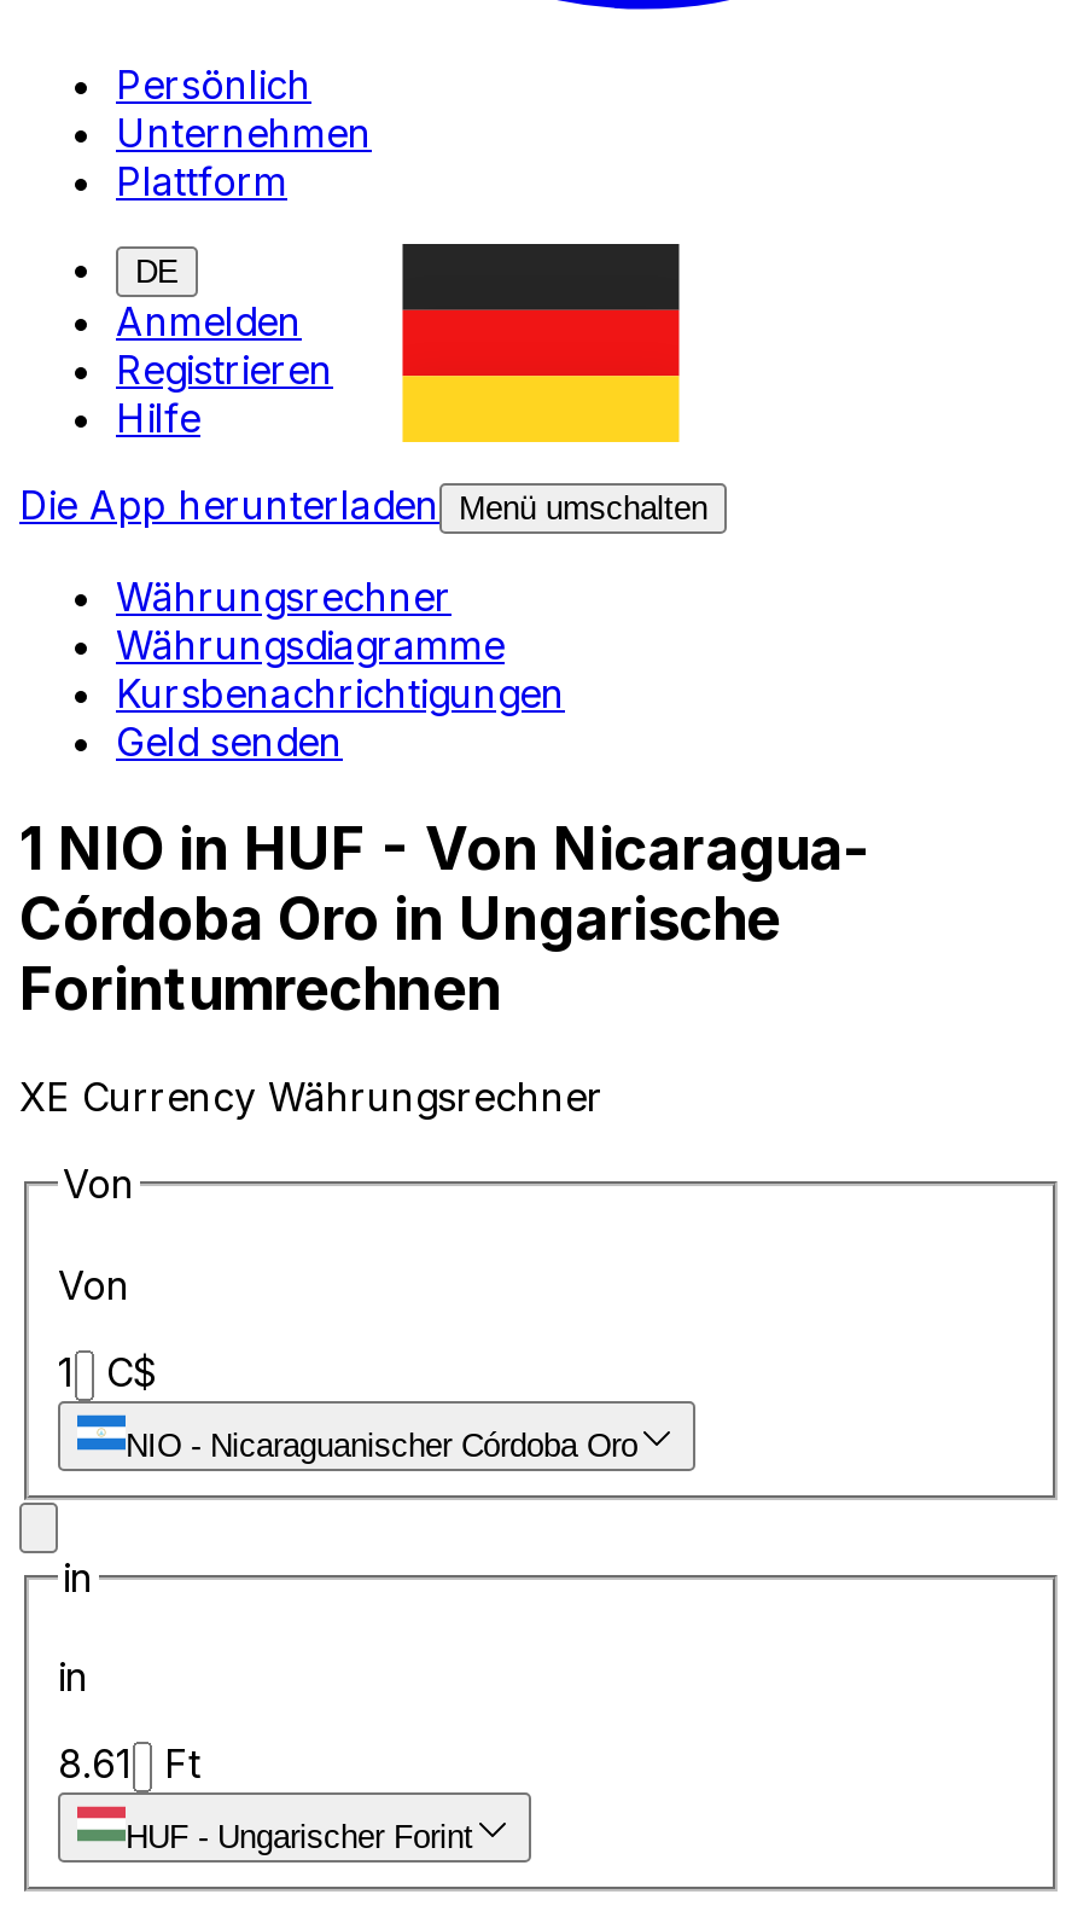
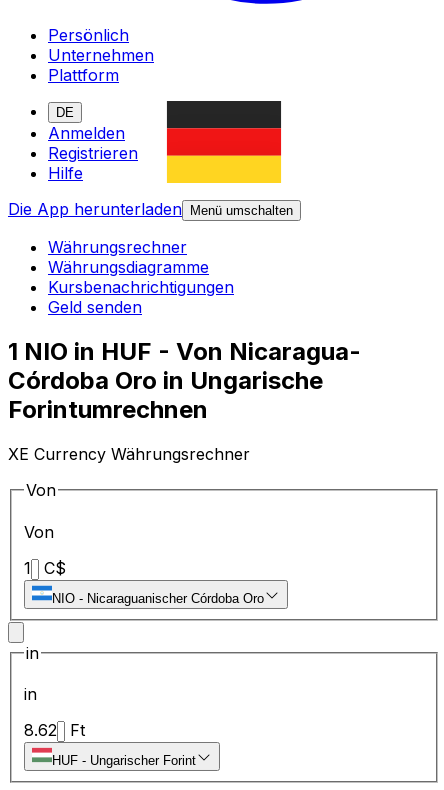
[58,1740,200,1789] 8.61 Ft -> [24,720,85,740] 8.62 Ft

